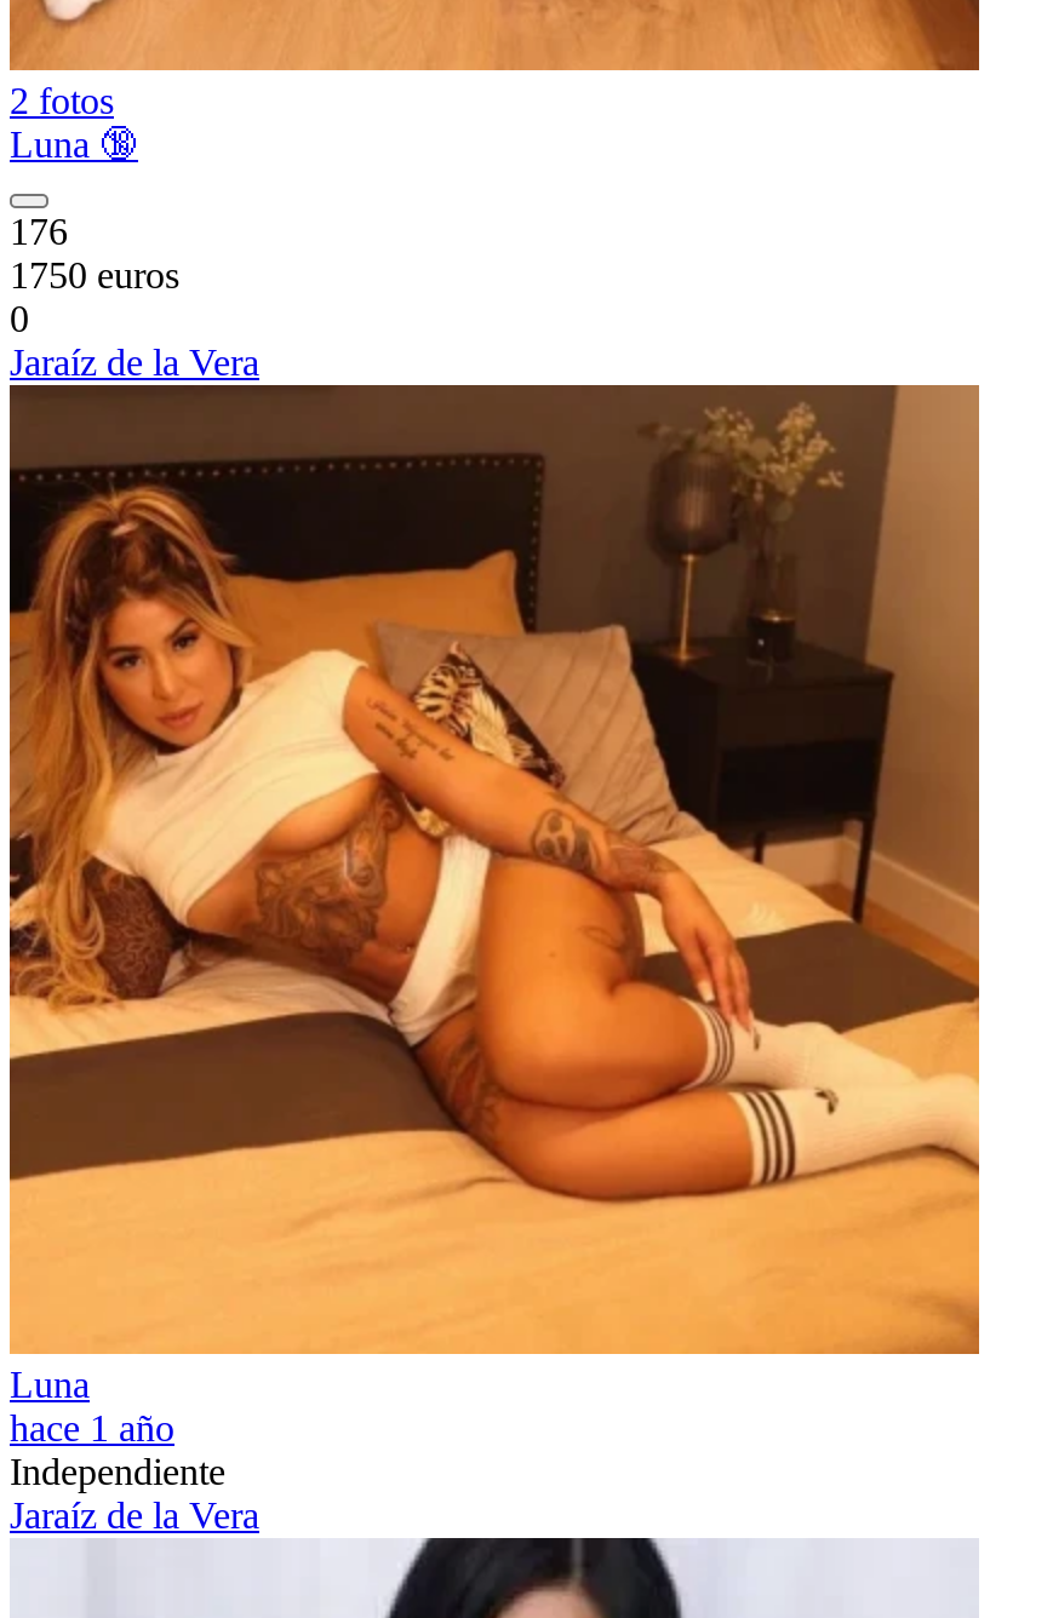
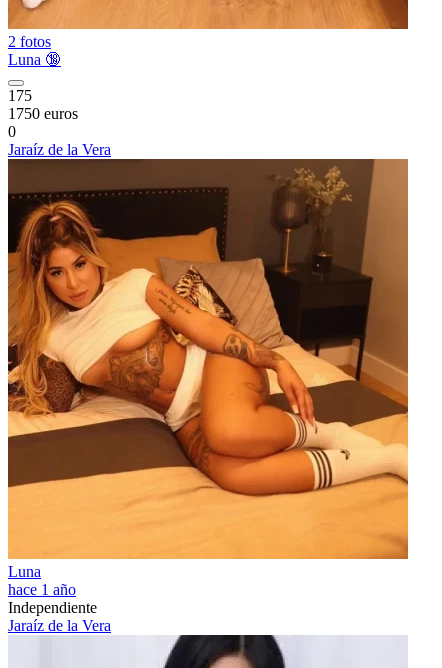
[10,211,68,252] 176 -> [8,87,32,104] 175

